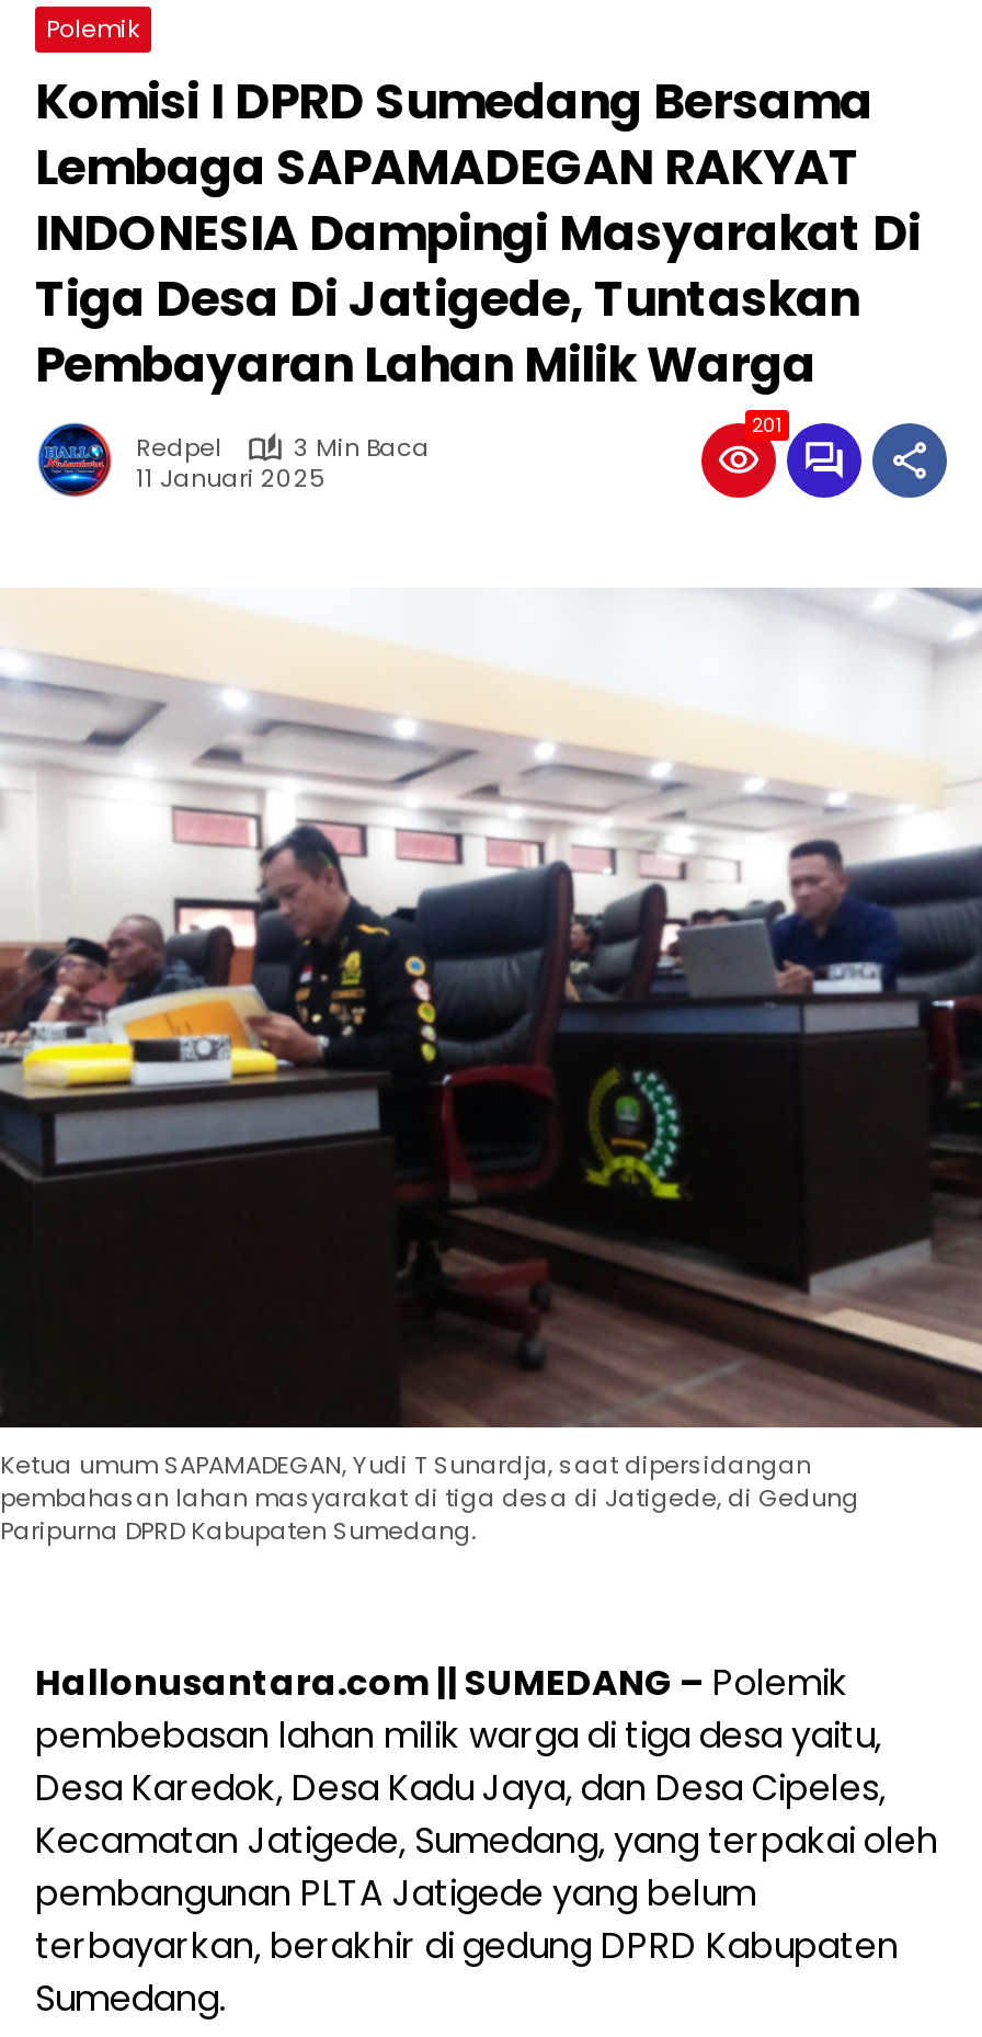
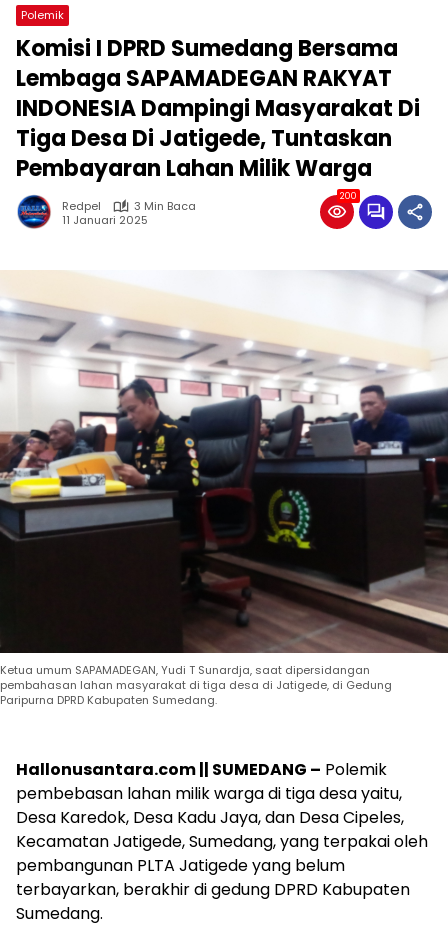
[752,412,783,439] 201 -> [340,190,357,202] 200

